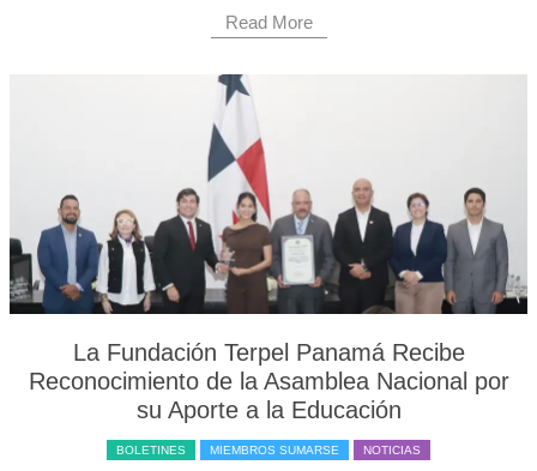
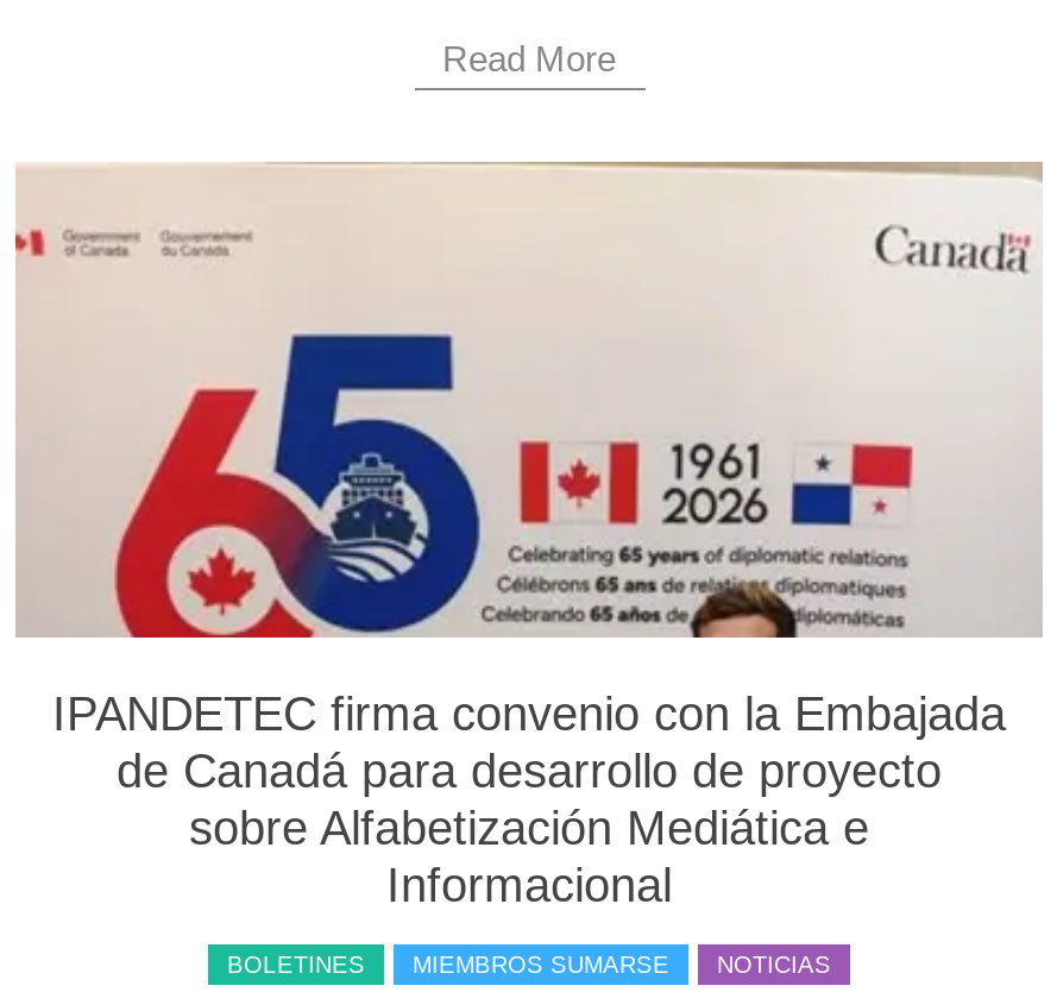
[8,73,529,423] [image] | La Fundación Terpel Panamá Recibe | Reconocimiento de la Asamblea Nacional por | su Aporte a la Educación -> [13,159,1043,911] [image] | IPANDETEC firma convenio con la Embajada | de Canadá para desarrollo de proyecto | sobre Alfabetización Mediática e | Informacional

